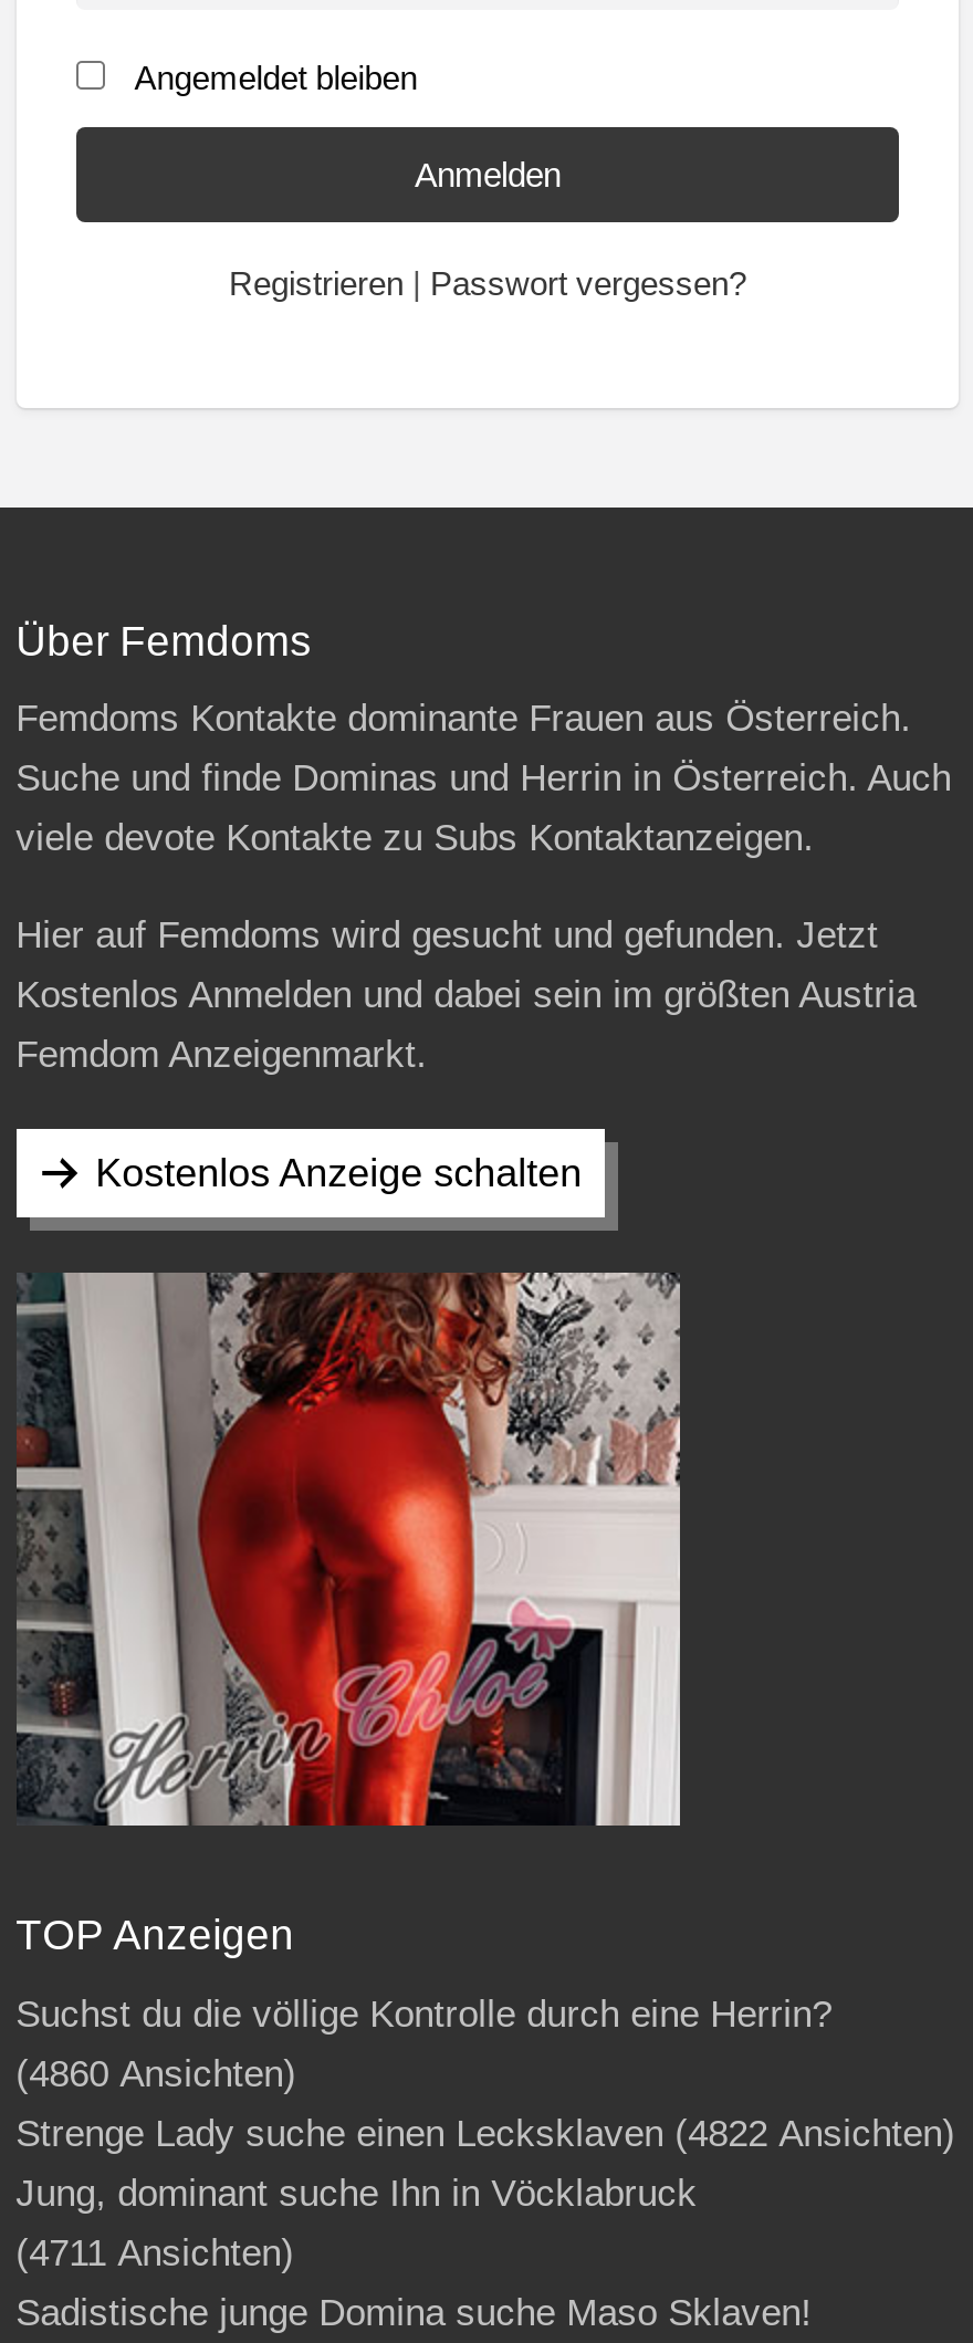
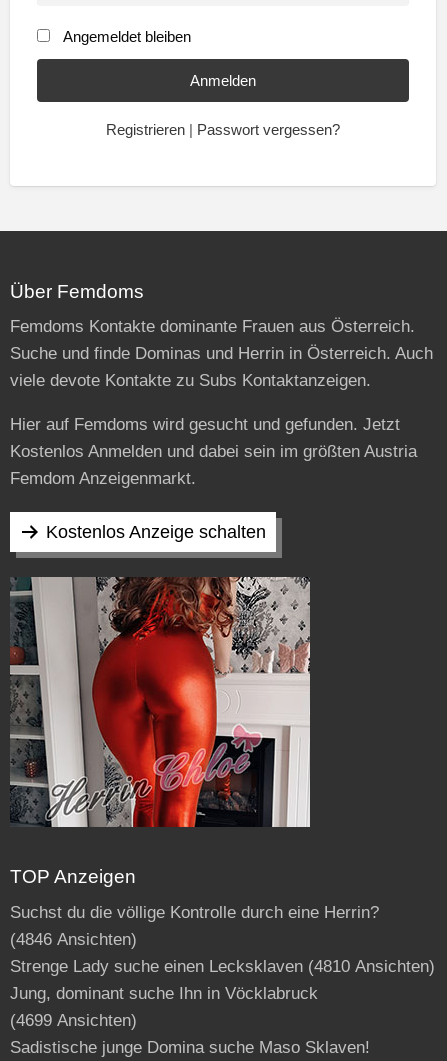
[16,2052,297,2094] (4860 Ansichten) -> [10,930,137,949] (4846 Ansichten)
[16,2112,956,2154] Strenge Lady suche einen Lecksklaven (4822 Ansichten) -> [10,957,435,976] Strenge Lady suche einen Lecksklaven (4810 Ansichten)
[16,2232,294,2274] (4711 Ansichten) -> [10,1011,137,1030] (4699 Ansichten)

